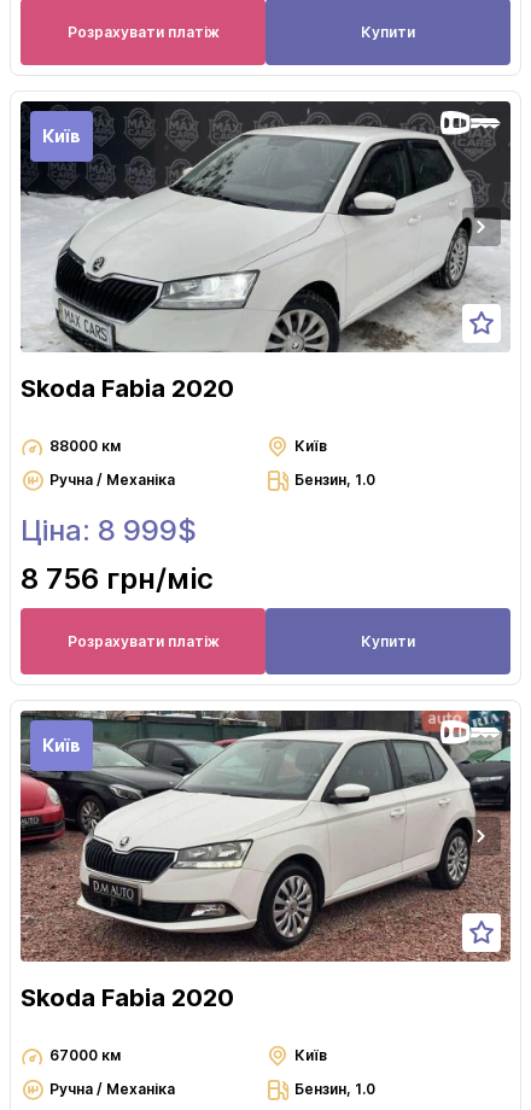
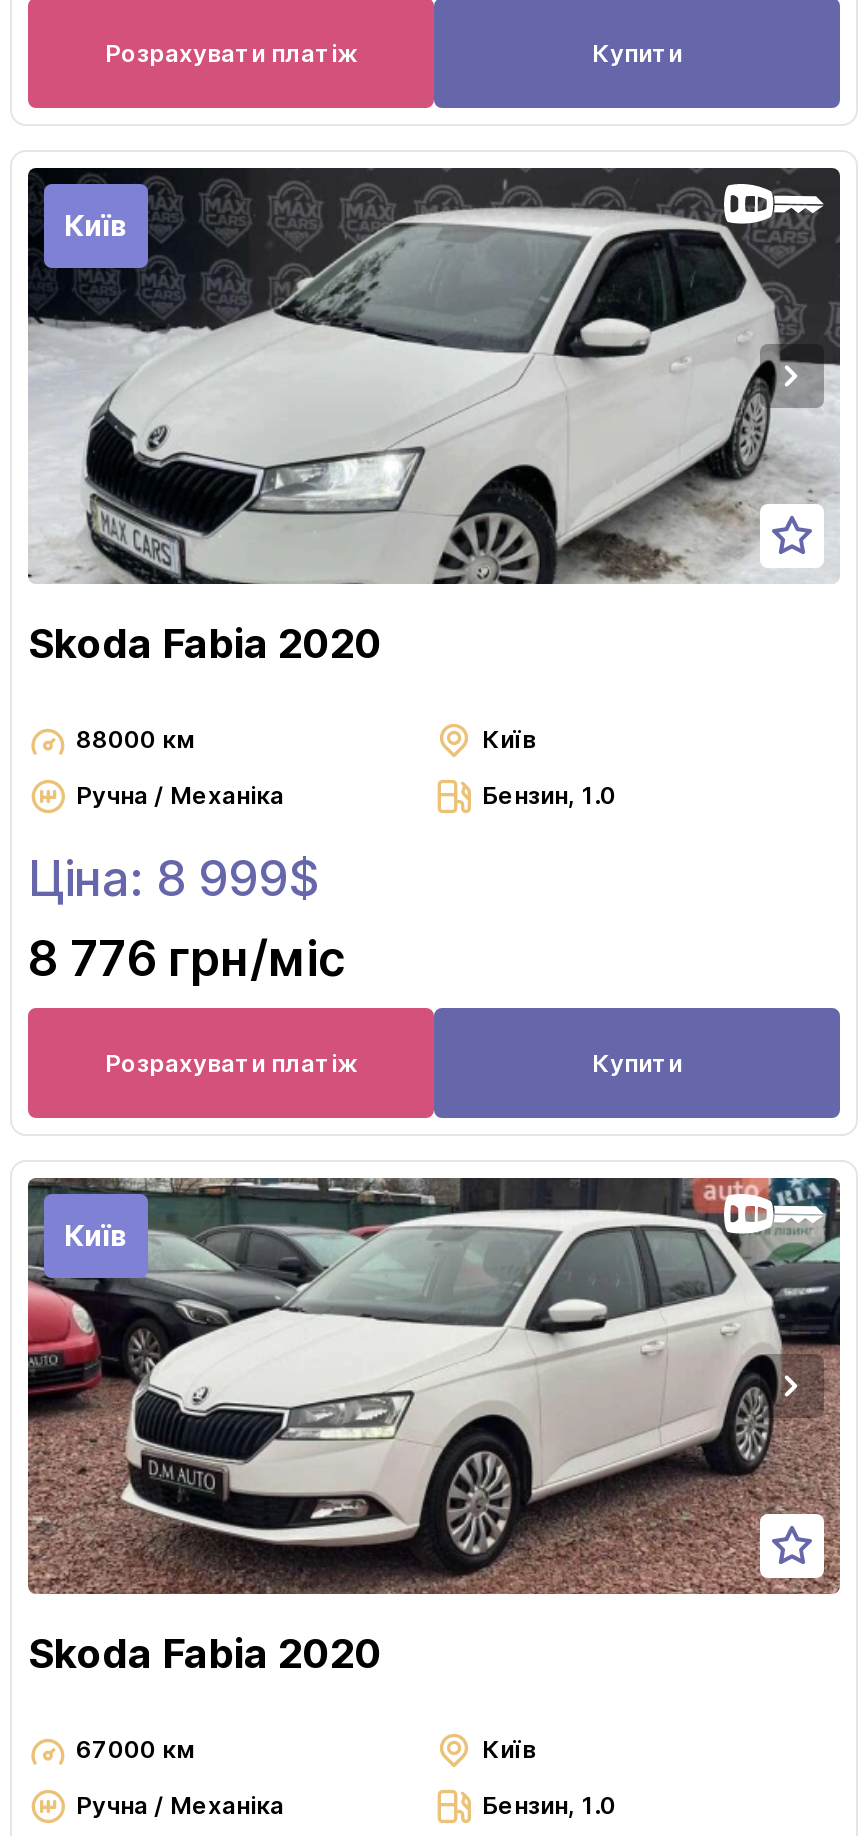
[21,561,214,596] 8 756 грн/міс -> [28,930,346,988] 8 776 грн/міс

